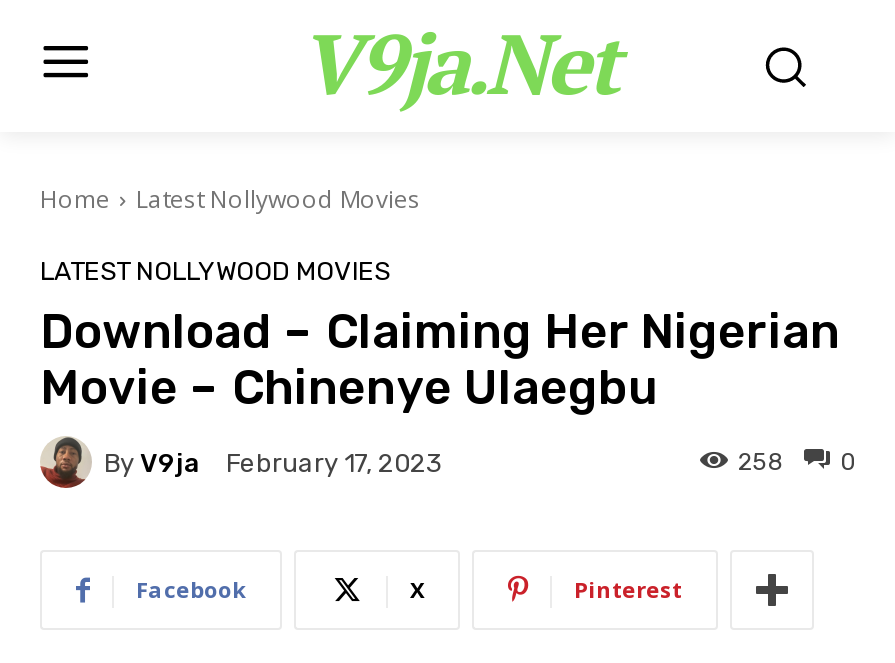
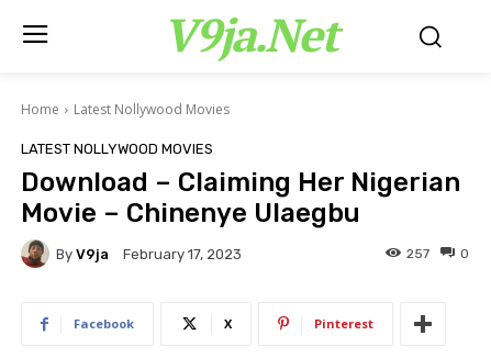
[738,448,856,476] 258 0 -> [406,246,469,261] 257 0

